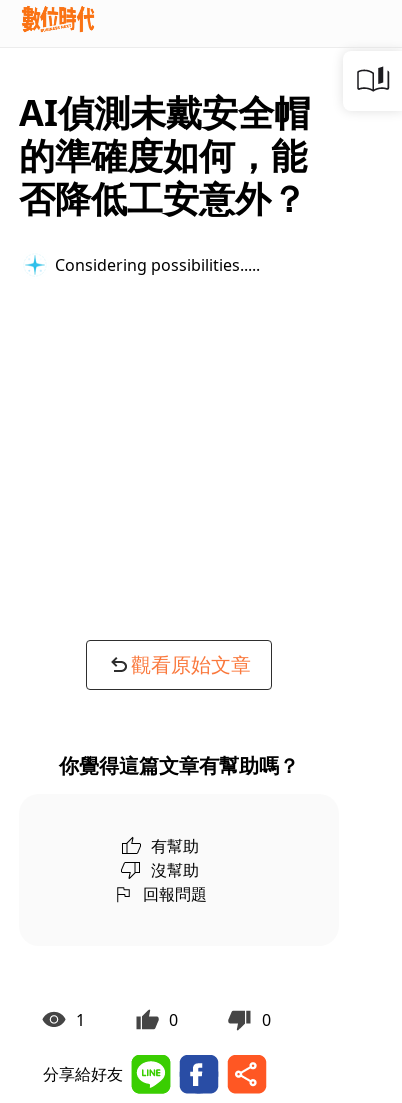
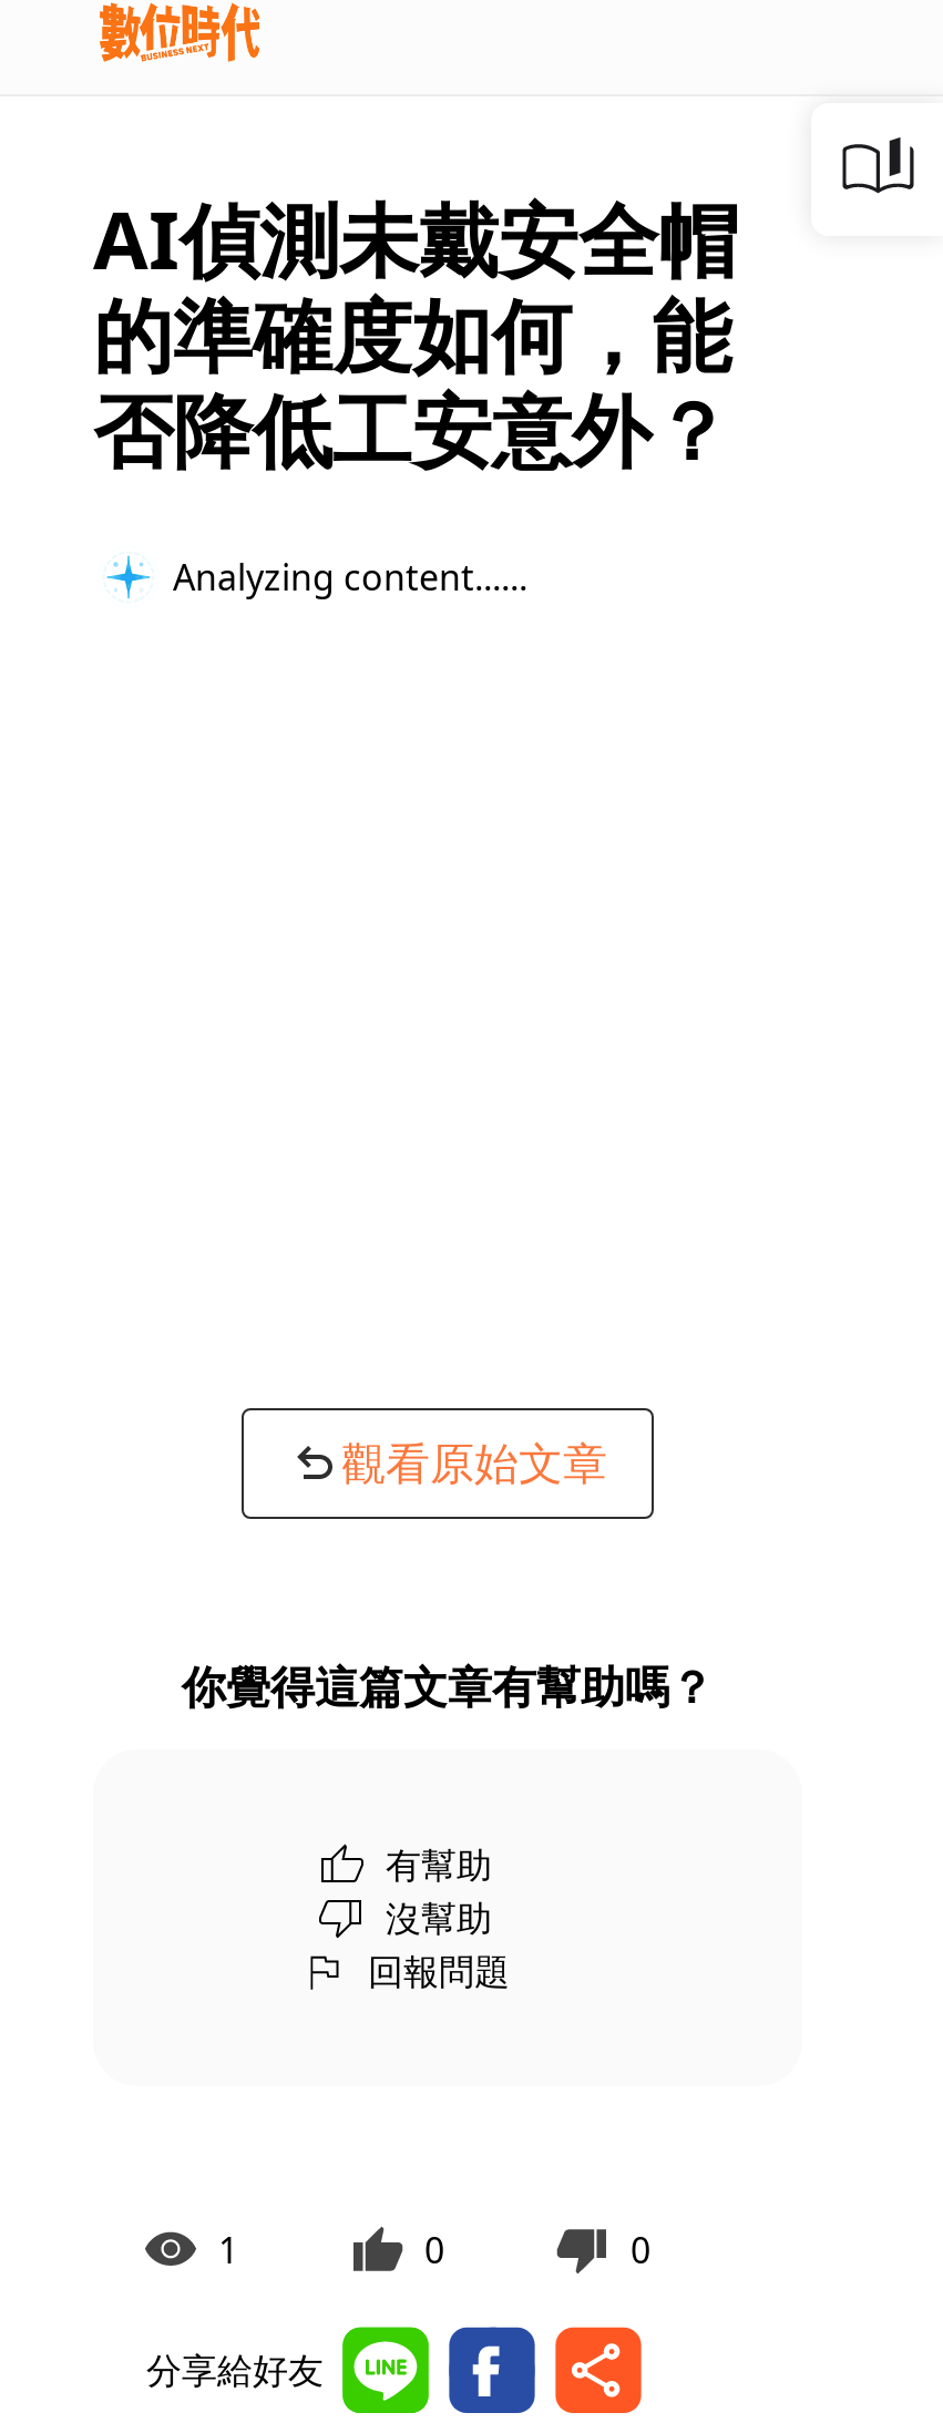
[55,253,252,275] Considering possibilities... -> [173,552,501,600] Analyzing content...

